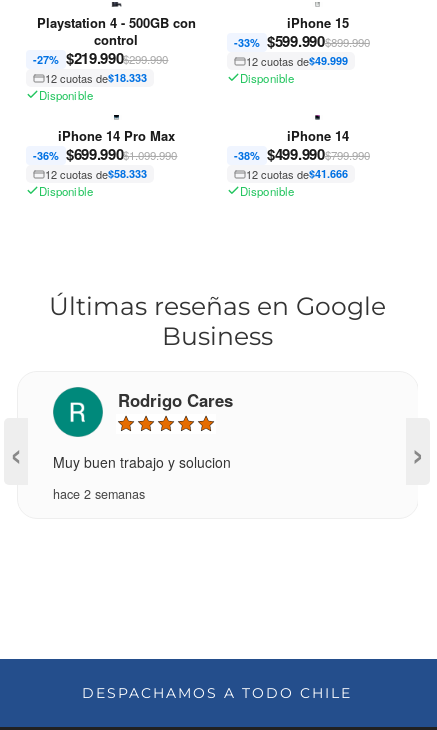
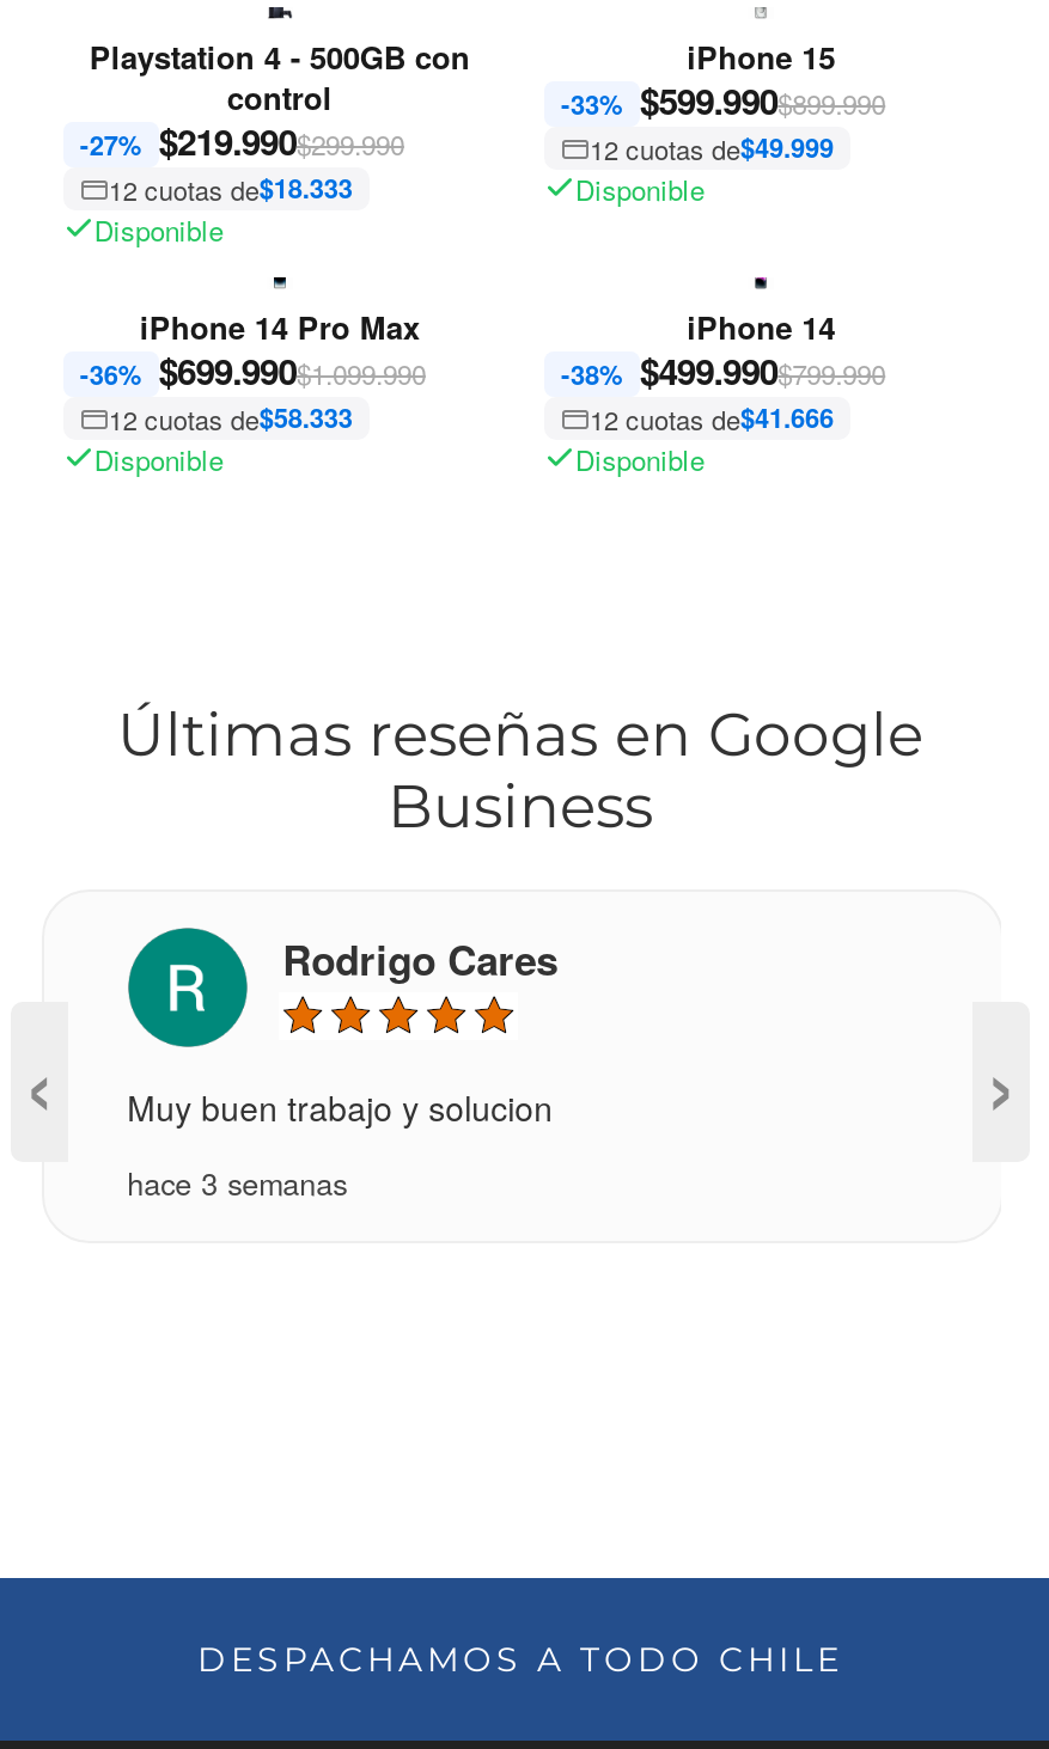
[53,485,145,503] hace 2 semanas -> [127,1161,347,1204] hace 3 semanas

